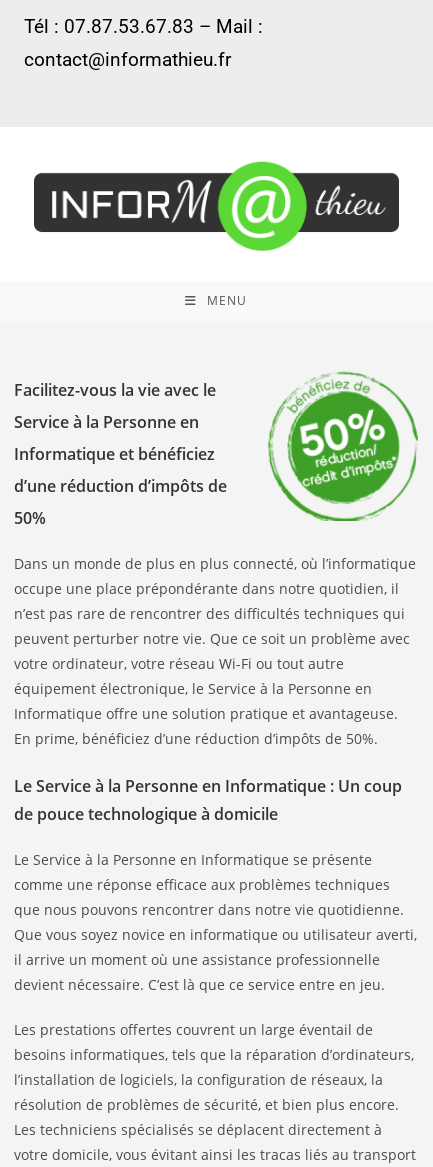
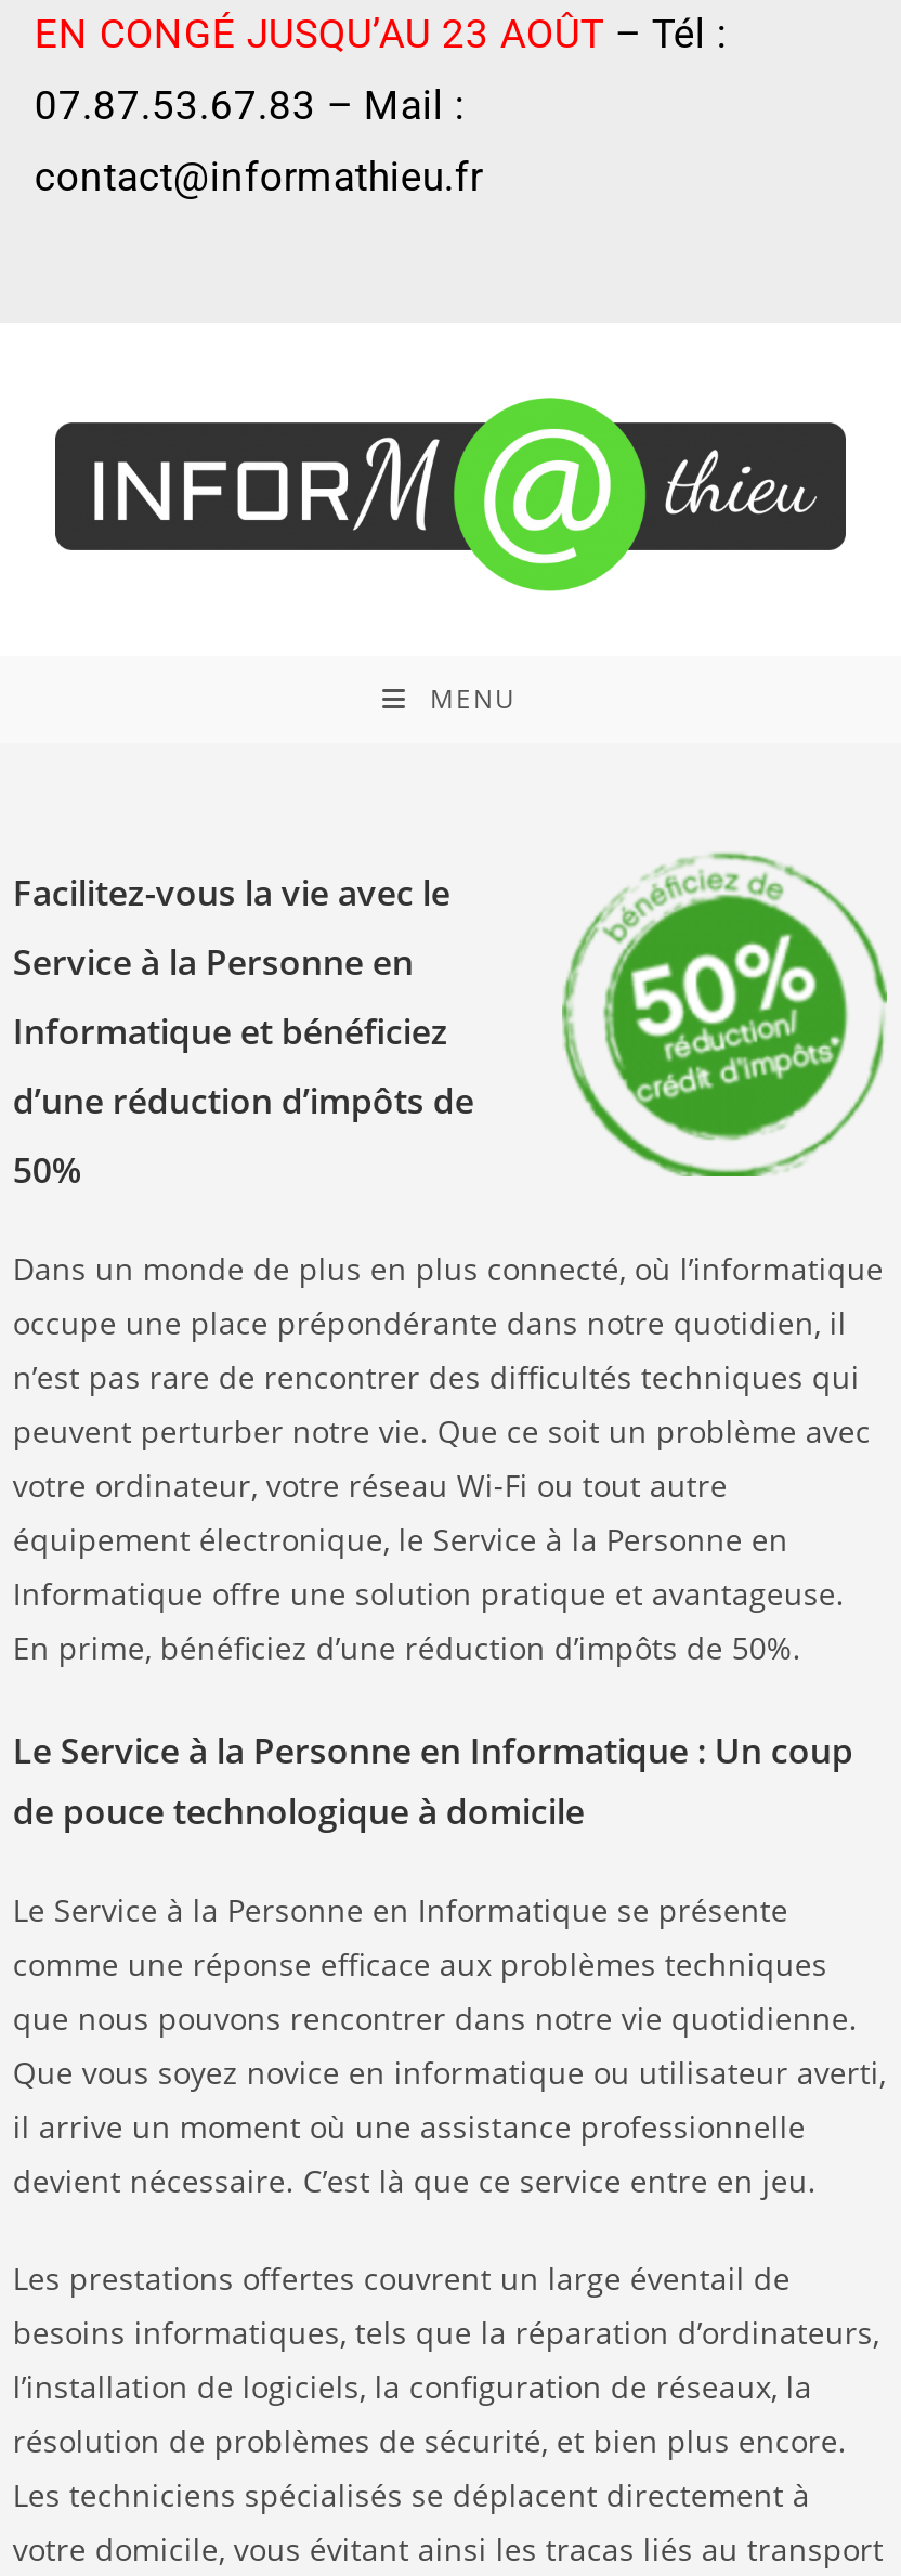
[24,16,263,38] Tél : 07.87.53.67.83 – Mail : -> [34,11,728,130] EN CONGÉ JUSQU’AU 23 AOÛT – Tél : | 07.87.53.67.83 – Mail :

